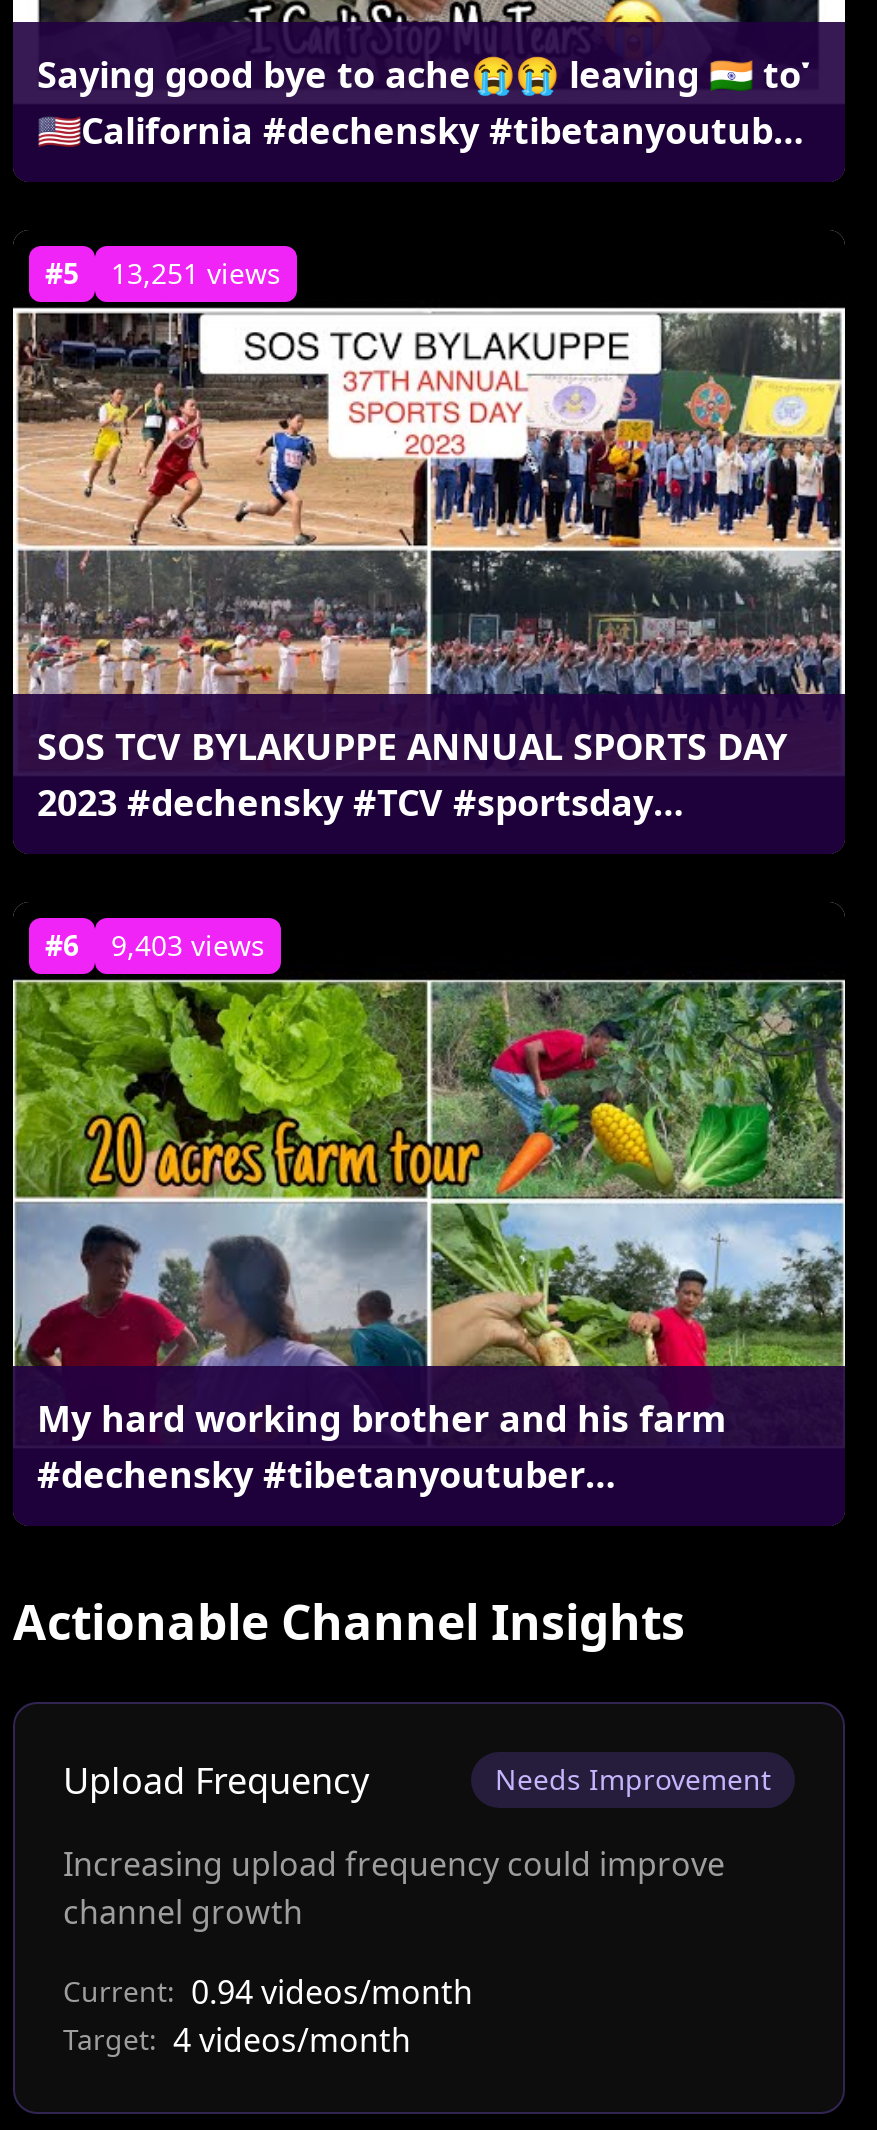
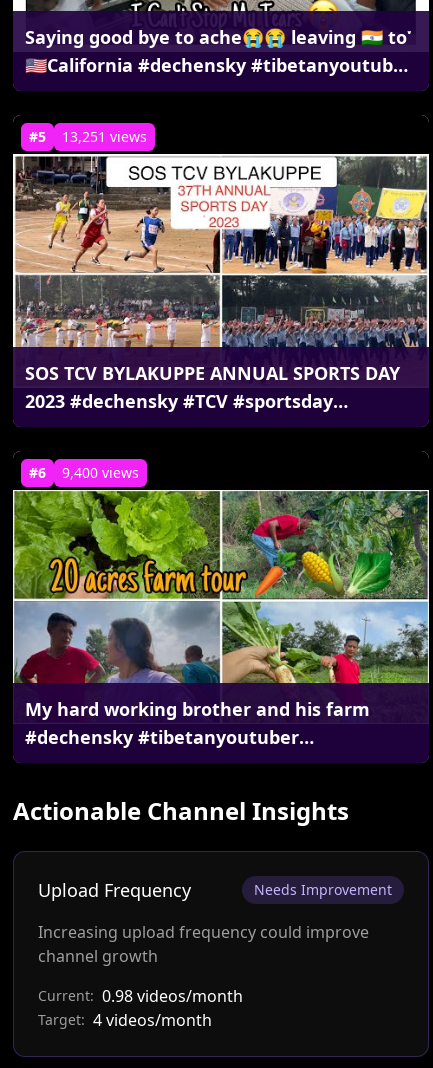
[45,926,265,964] #6 9,403 views -> [29,463,139,482] #6 9,400 views
[63,1970,473,2014] Current: 0.94 videos/month -> [38,985,243,1007] Current: 0.98 videos/month

